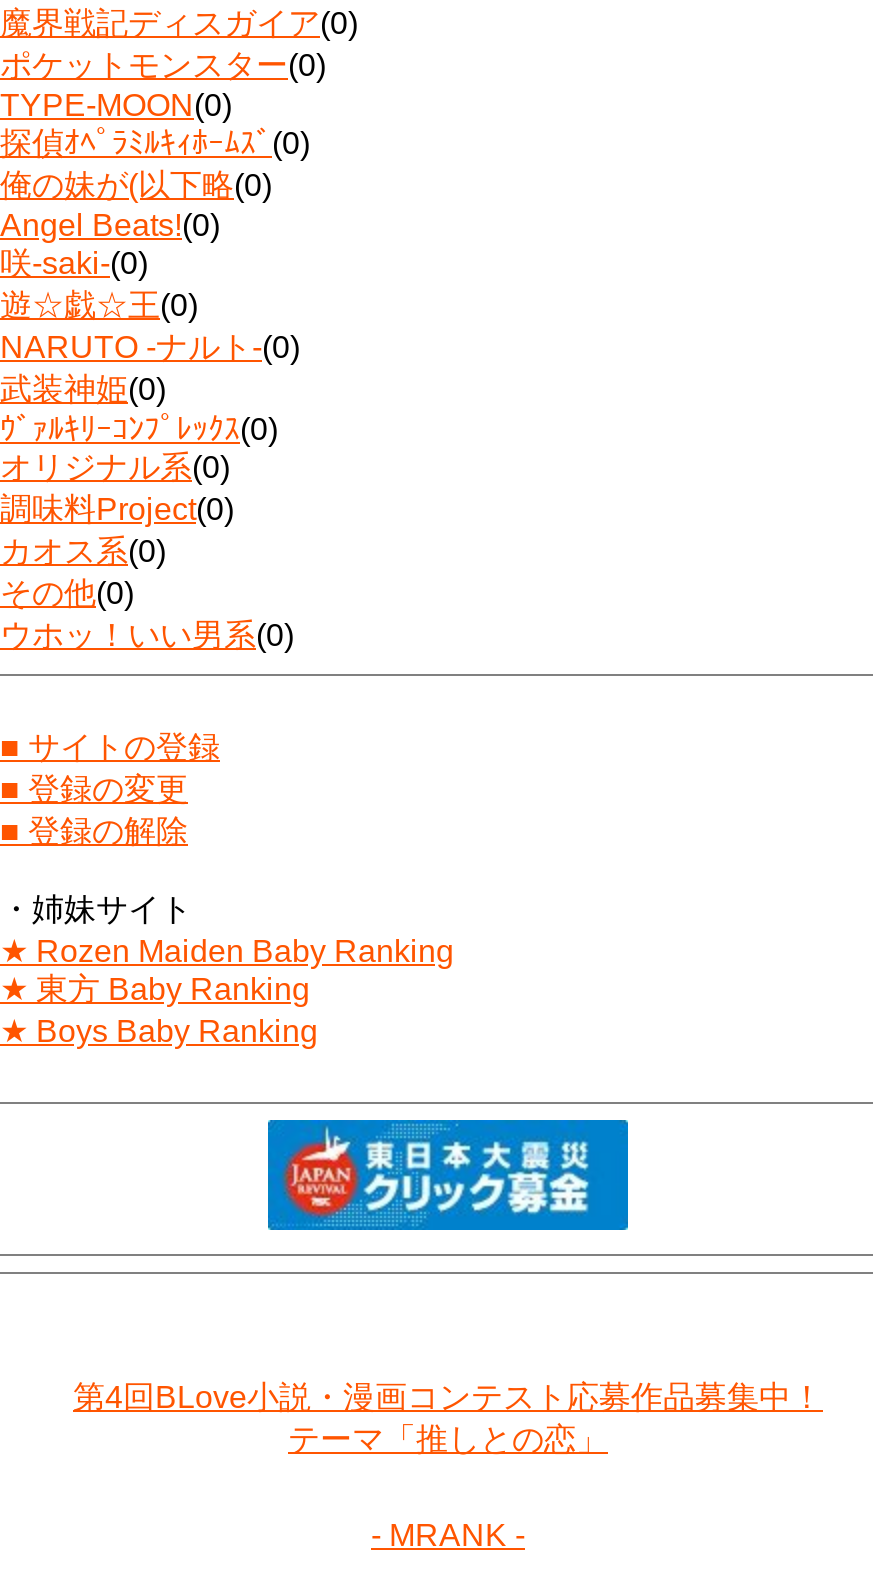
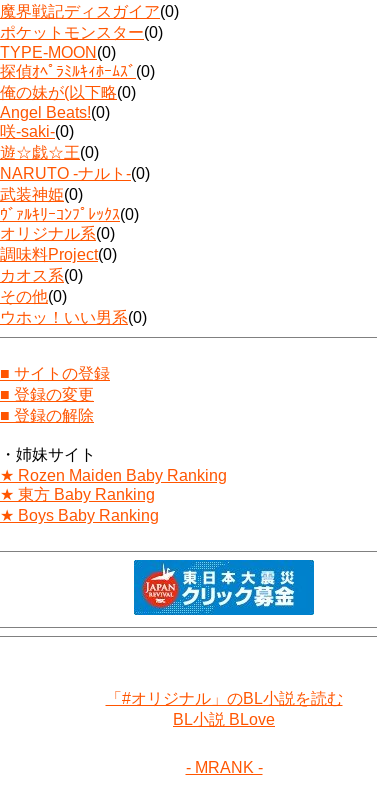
[73,1380,823,1456] 第4回BLove小説・漫画コンテスト応募作品募集中！ | テーマ「推しとの恋」 -> [105,690,342,728] 「#オリジナル」のBL小説を読む | BL小説 BLove

